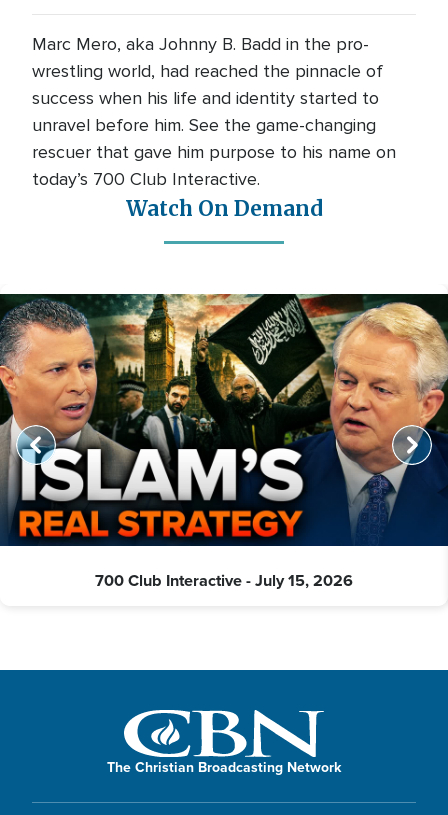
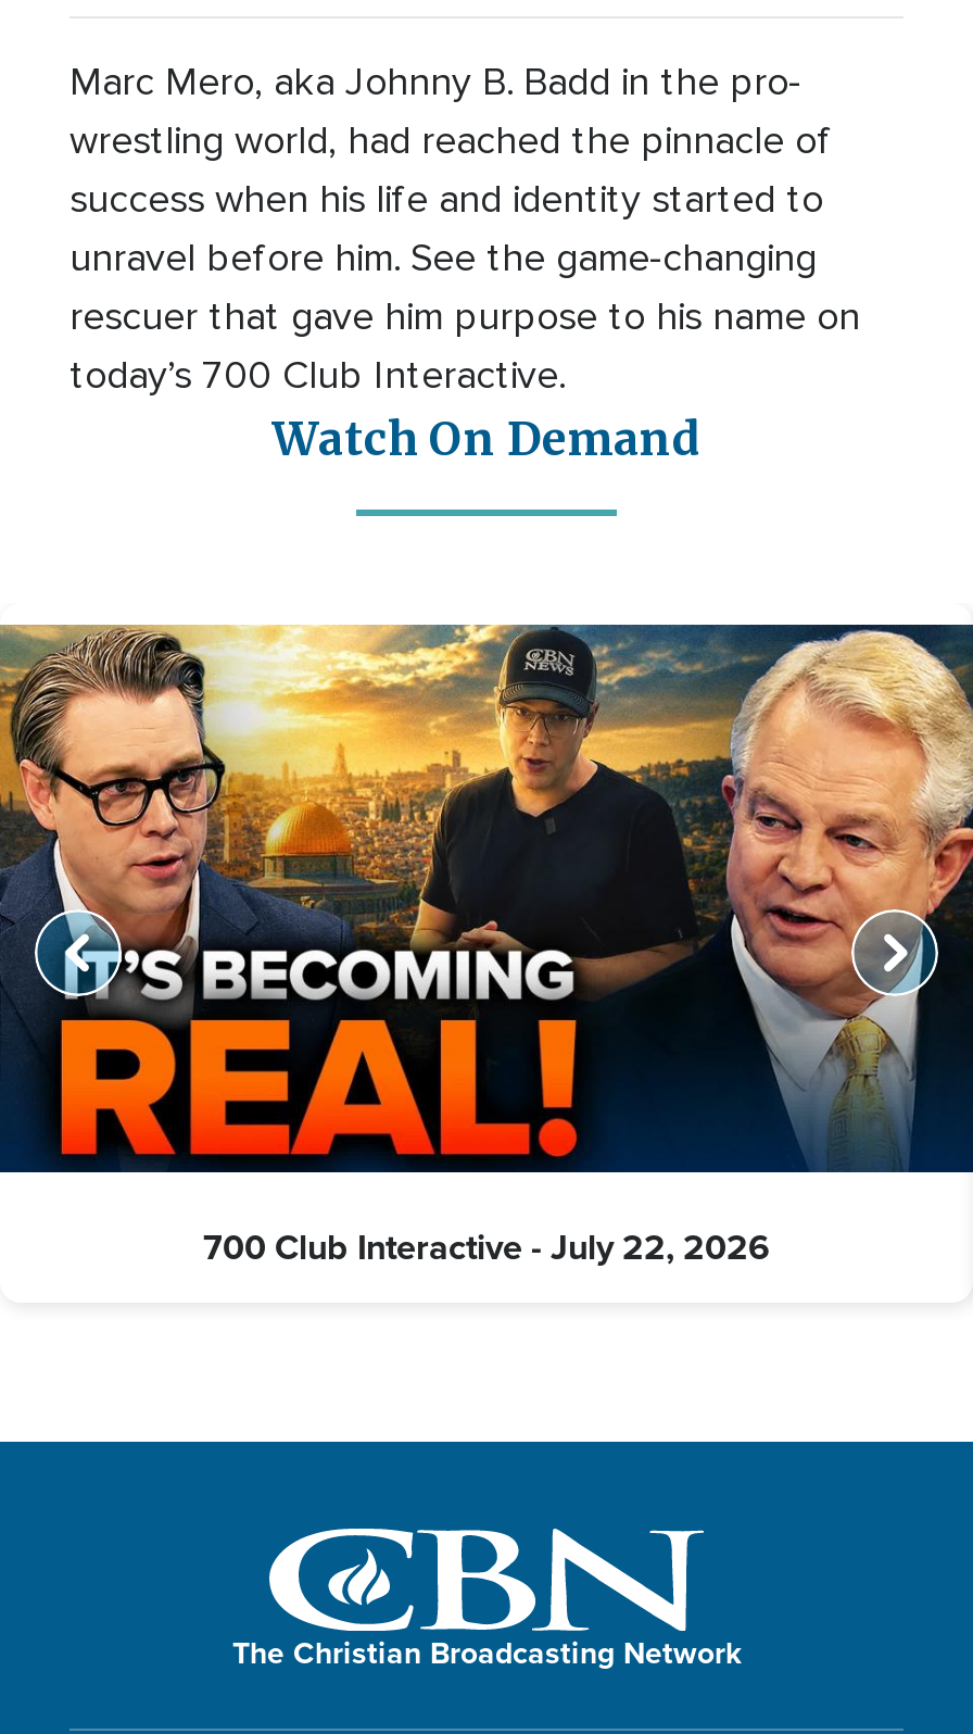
[3,293,445,592] [image] | 700 Club Interactive - July 15, 2026 -> [7,623,966,1272] [image] | 700 Club Interactive - July 22, 2026

